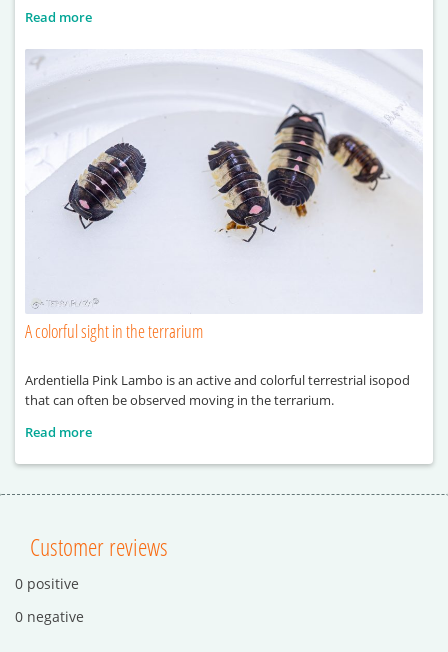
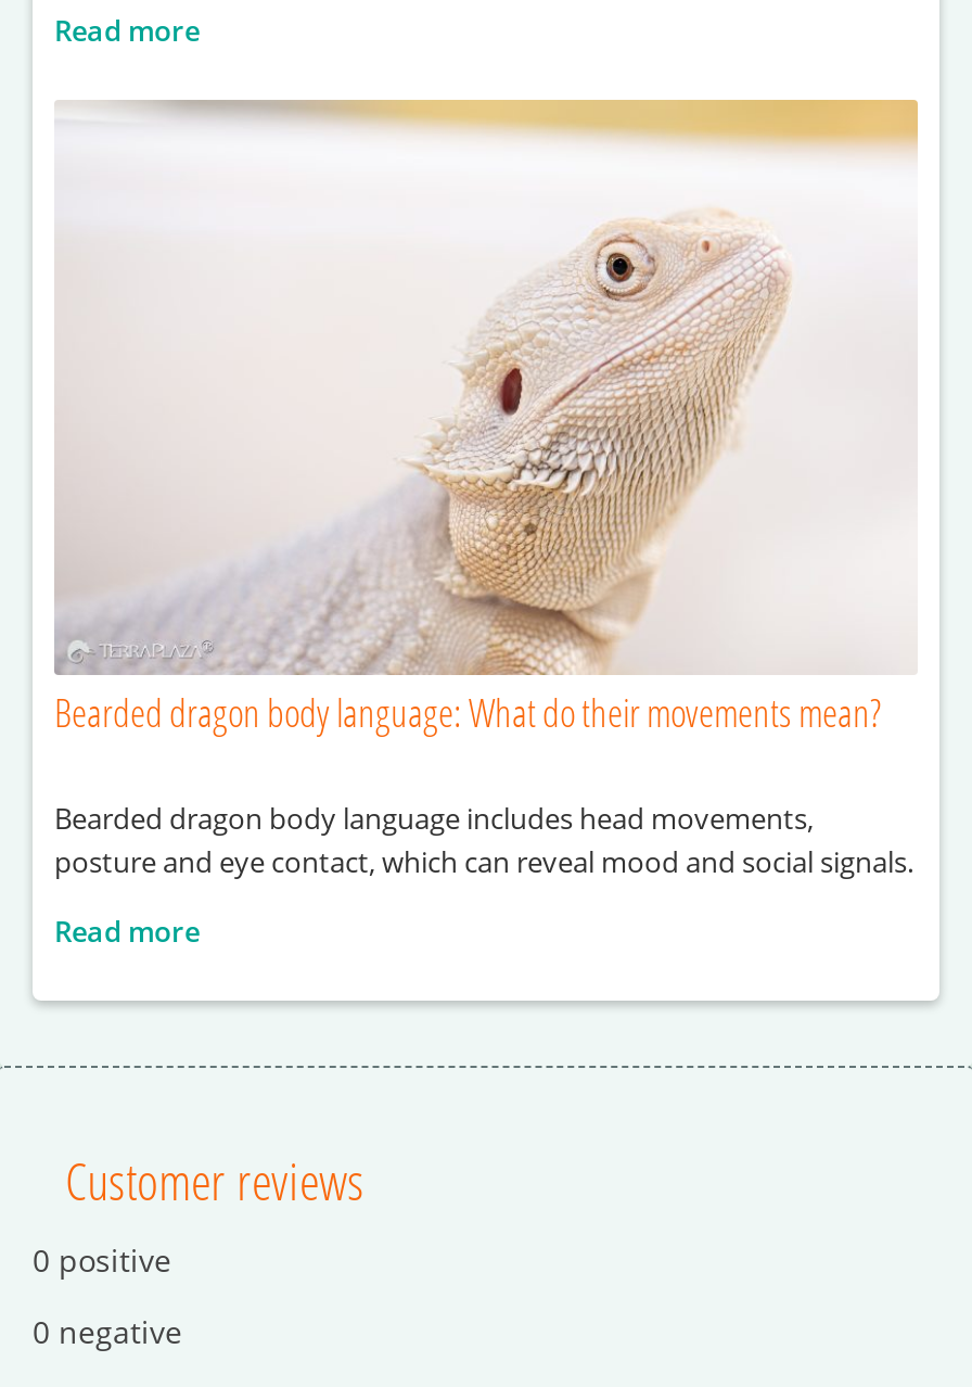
[25,49,423,343] [image] | A colorful sight in the terrarium -> [54,98,920,738] [image] | Bearded dragon body language: What do their movements mean?
[25,371,410,409] Ardentiella Pink Lambo is an active and colorful terrestrial isopod | that can often be observed moving in the terrarium. -> [54,799,913,881] Bearded dragon body language includes head movements, | posture and eye contact, which can reveal mood and social signals.

